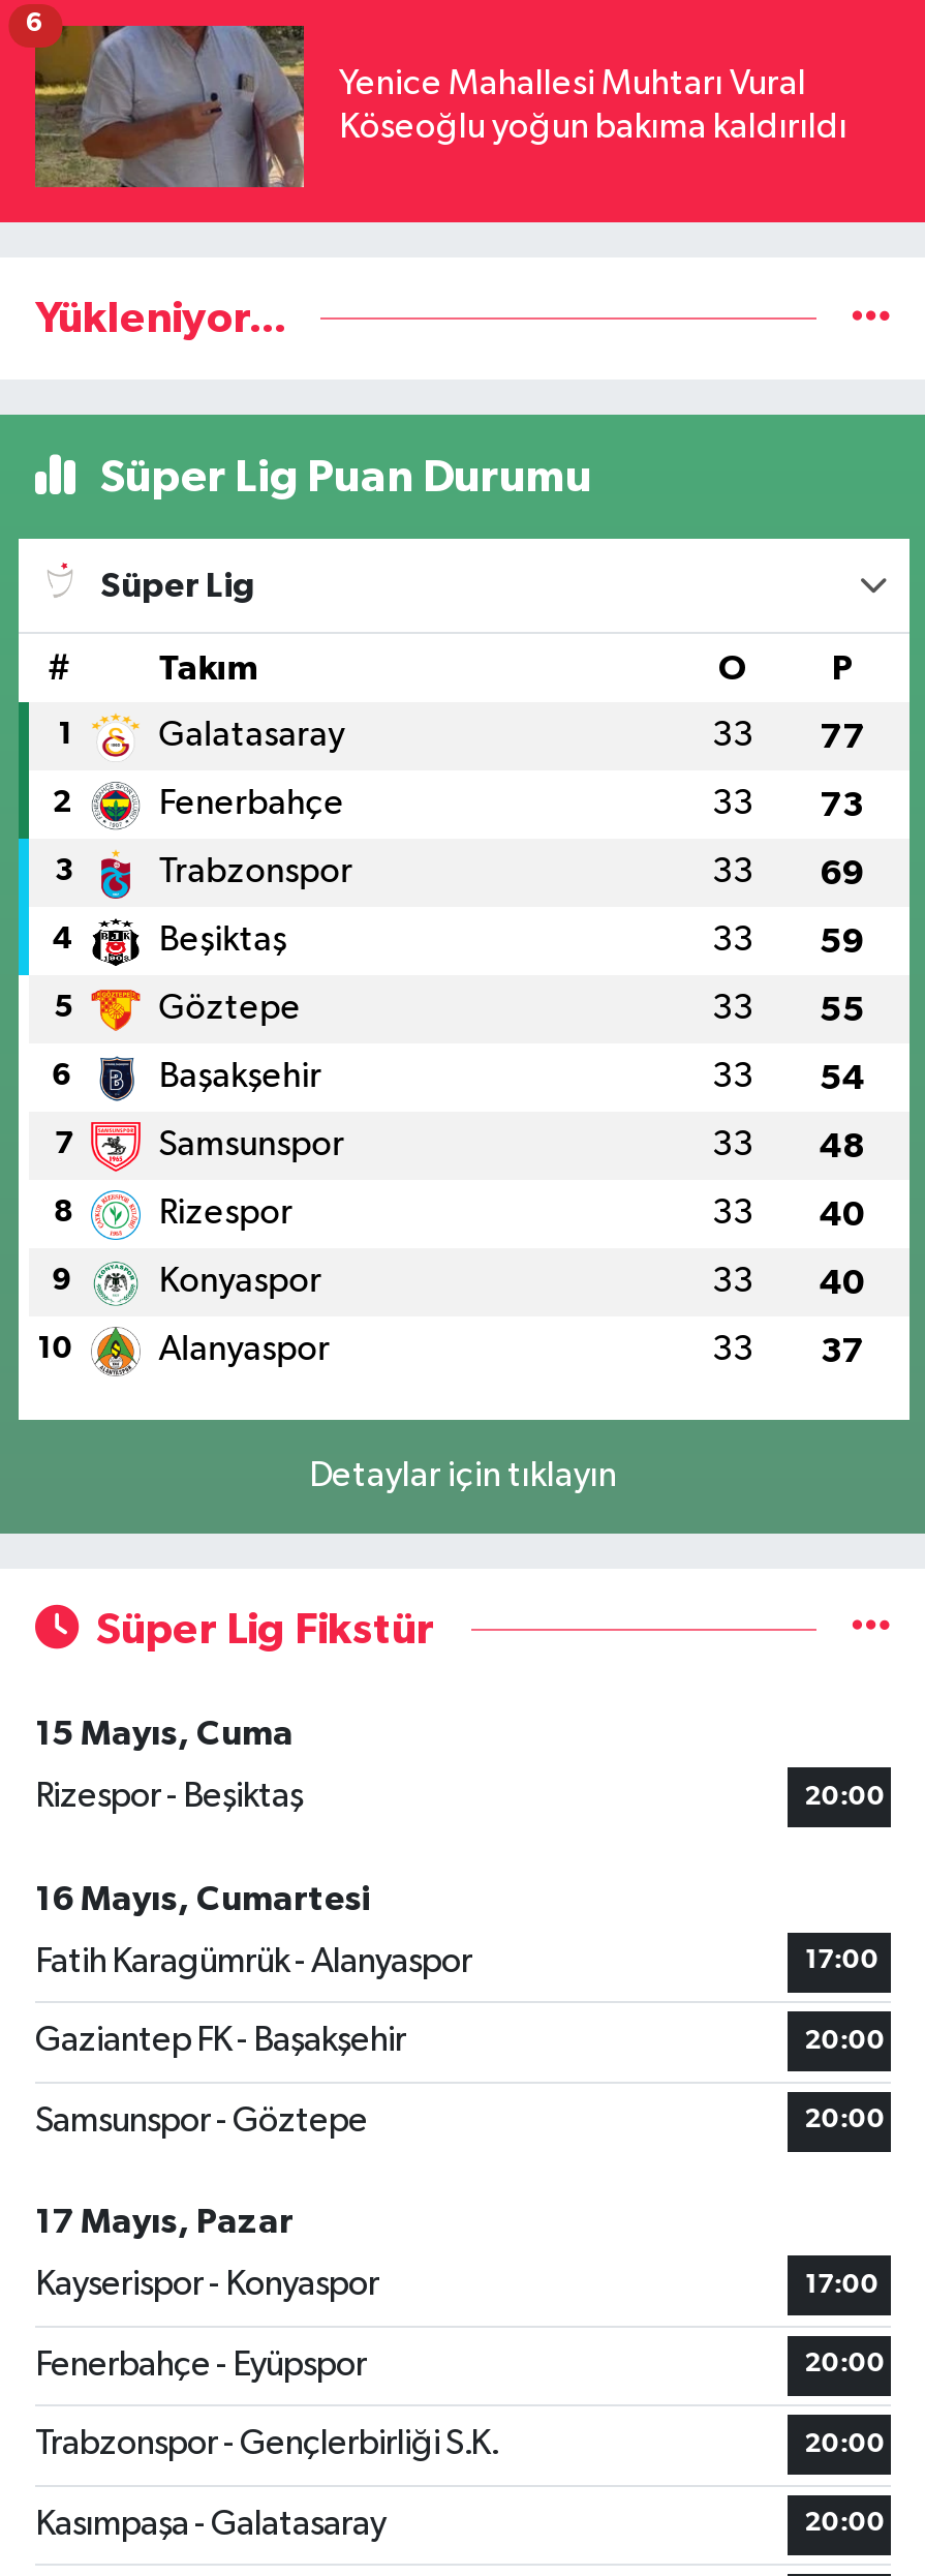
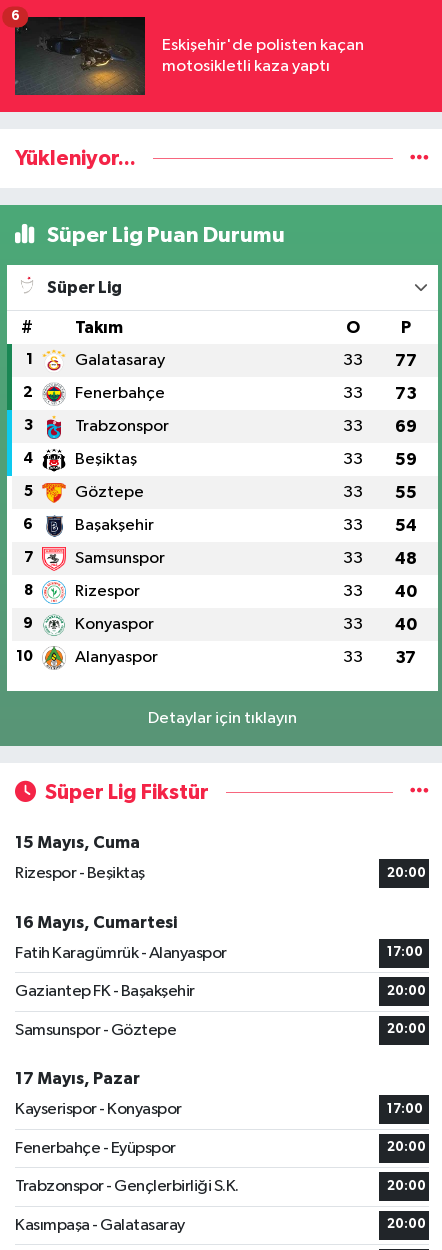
[33,24,847,189] [image] | Yenice Mahallesi Muhtarı Vural | Köseoğlu yoğun bakıma kaldırıldı -> [14,16,364,96] [image] | Eskişehir'de polisten kaçan | motosikletli kaza yaptı

